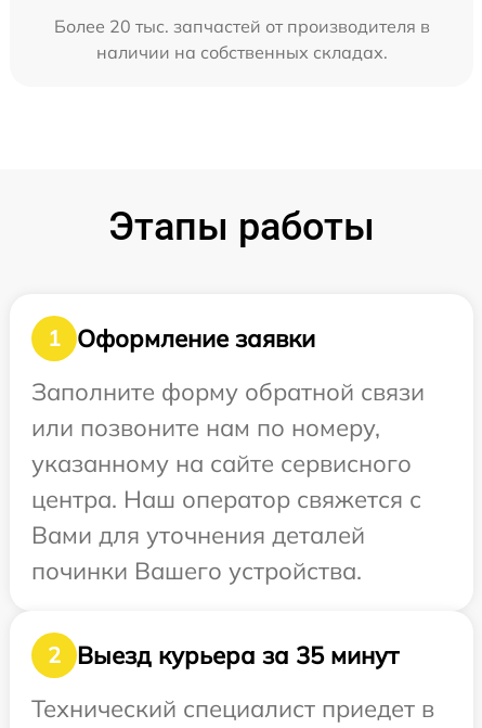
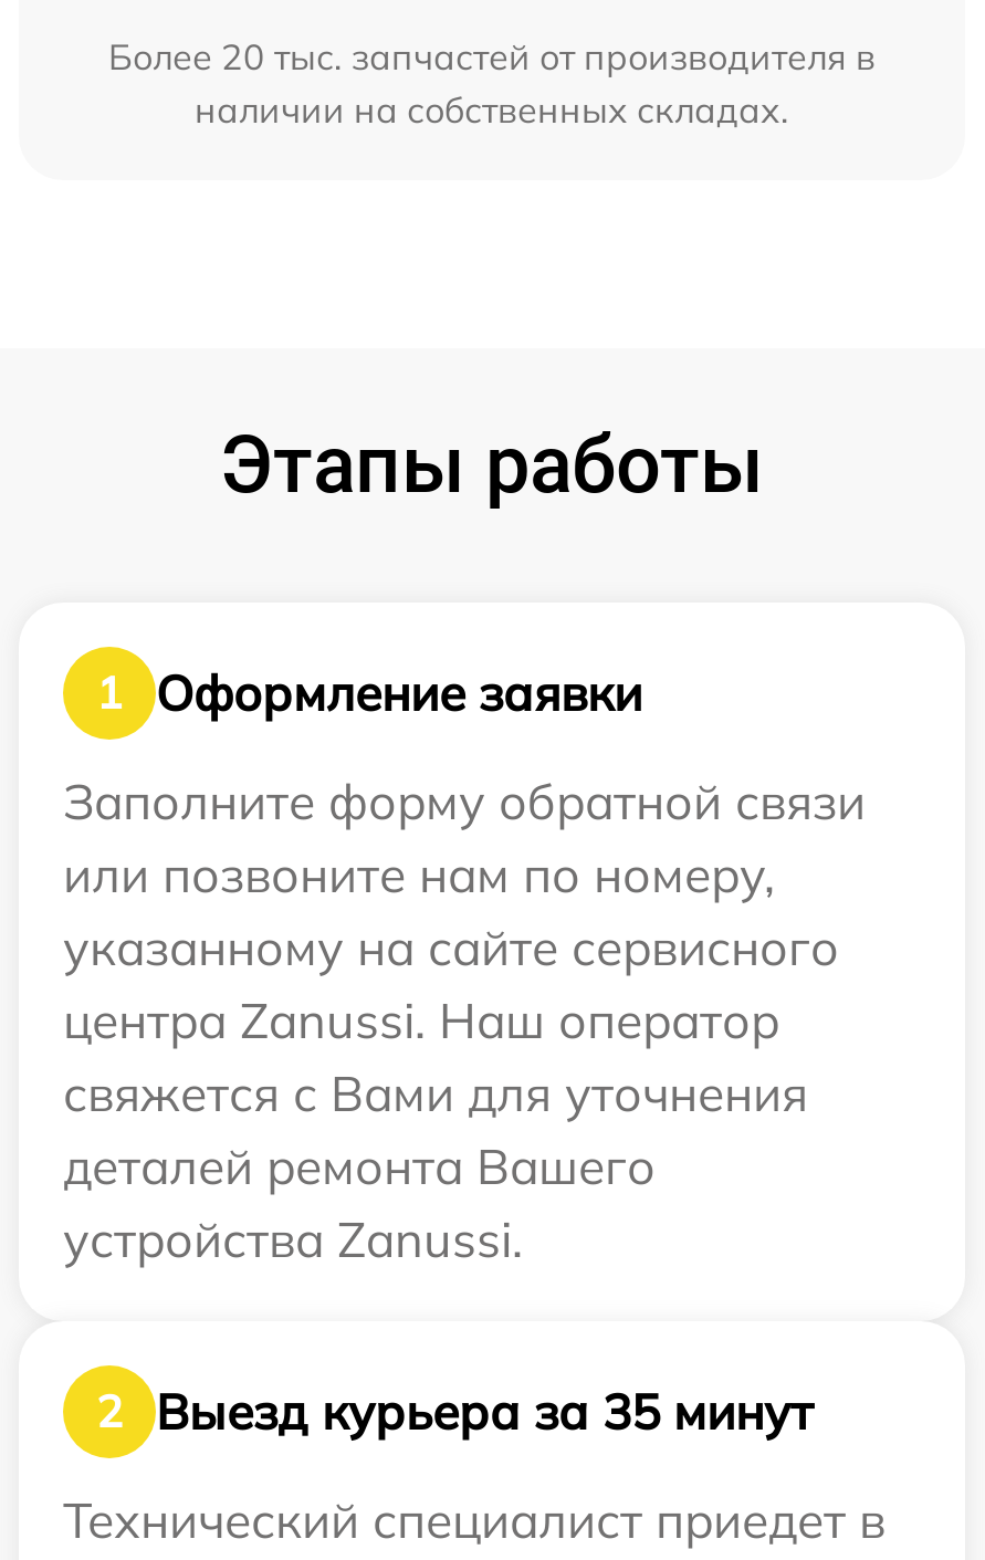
[31,484,421,586] центра. Наш оператор свяжется с | Вами для уточнения деталей | починки Вашего устройства. -> [63,990,808,1270] центра Zanussi. Наш оператор | свяжется с Вами для уточнения | деталей ремонта Вашего | устройства Zanussi.

